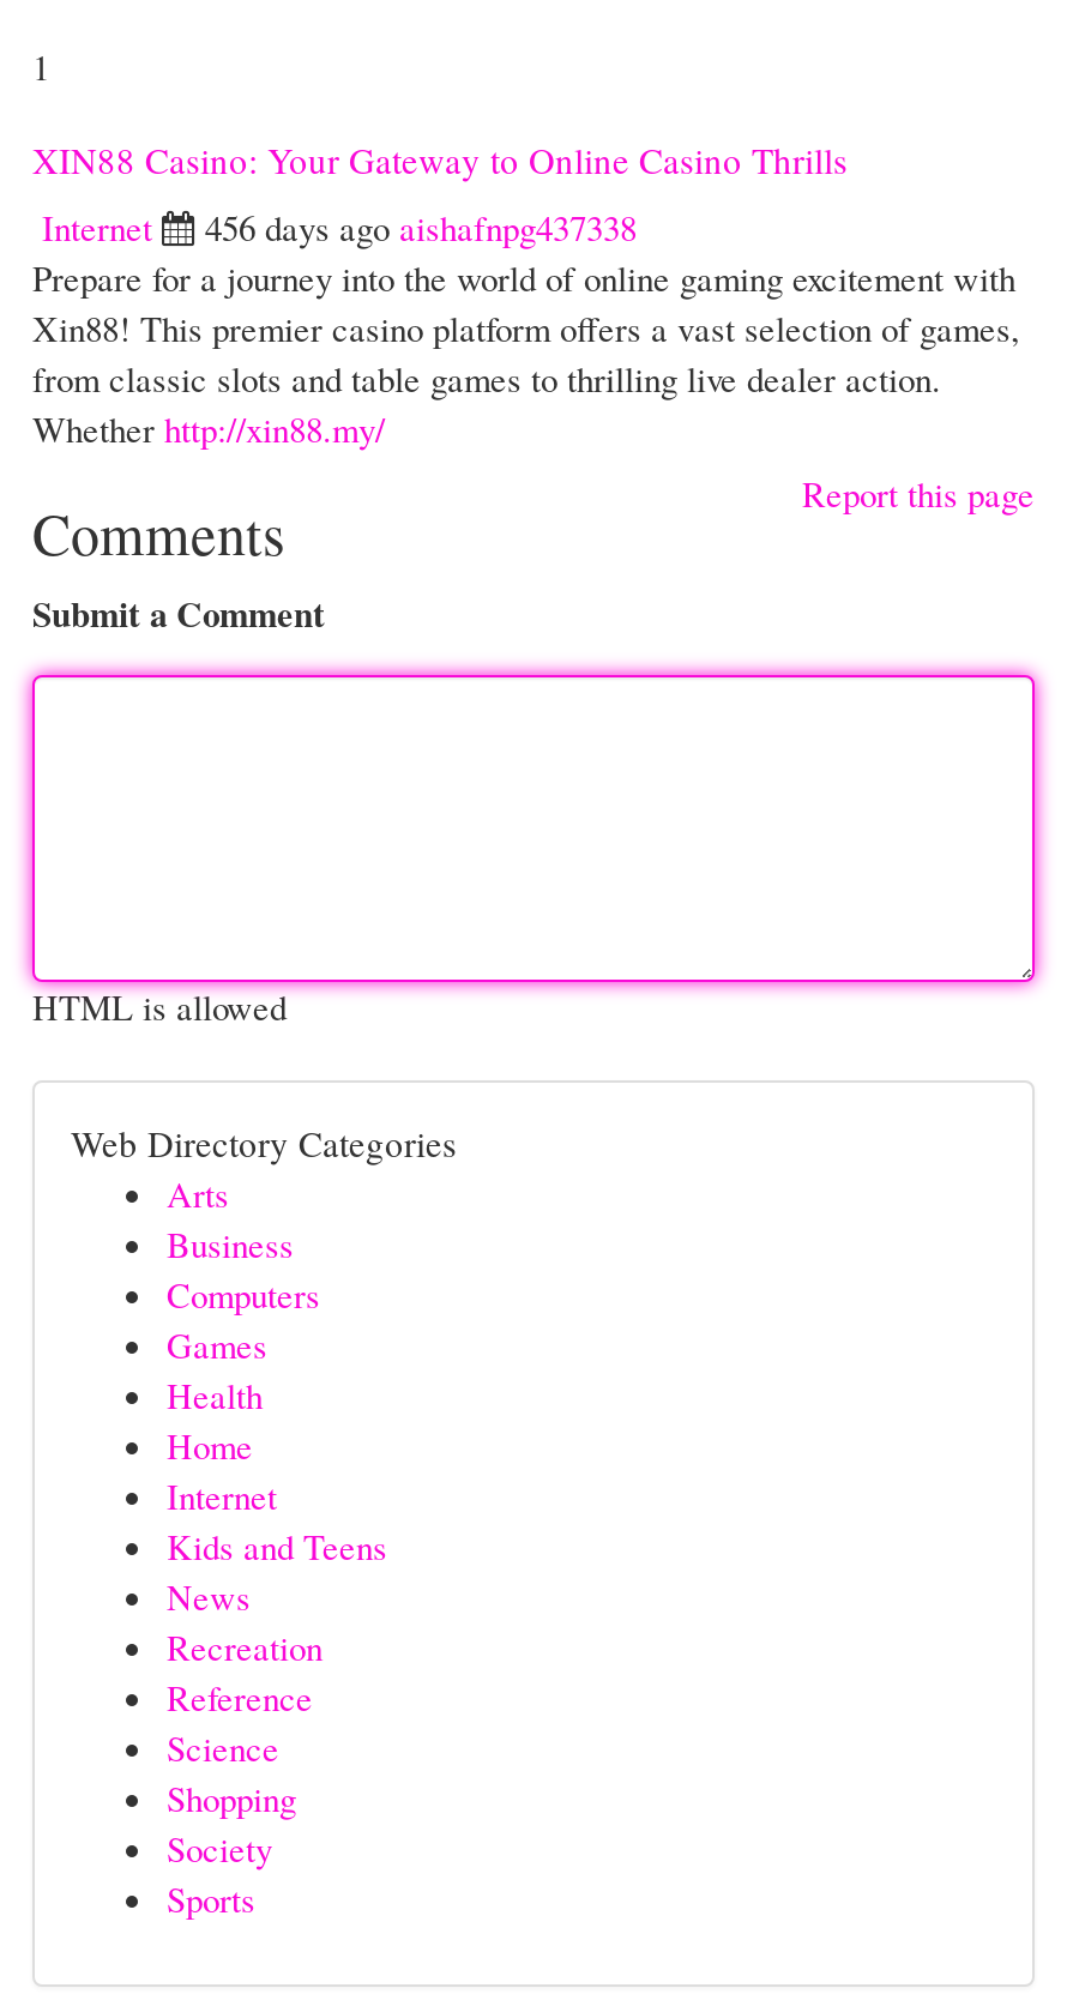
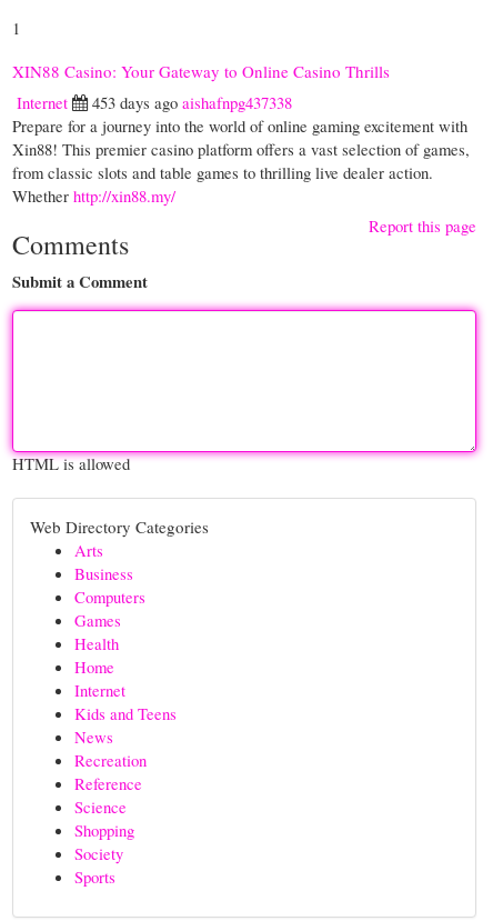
[205,203,637,251] 456 days ago aishafnpg437338 -> [92,91,292,113] 453 days ago aishafnpg437338

